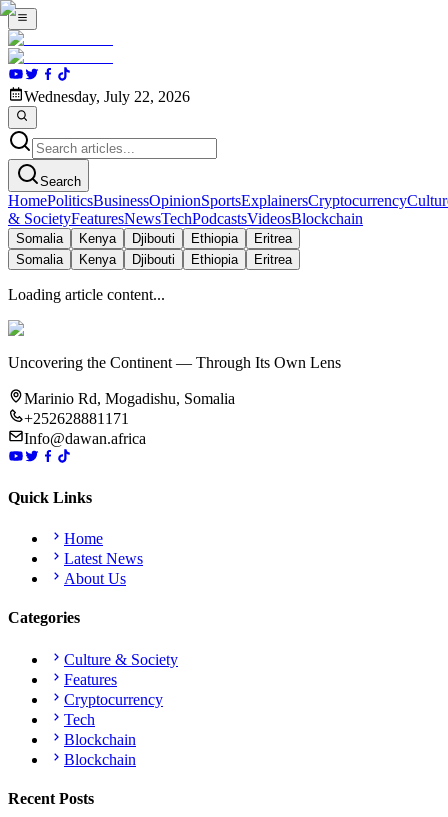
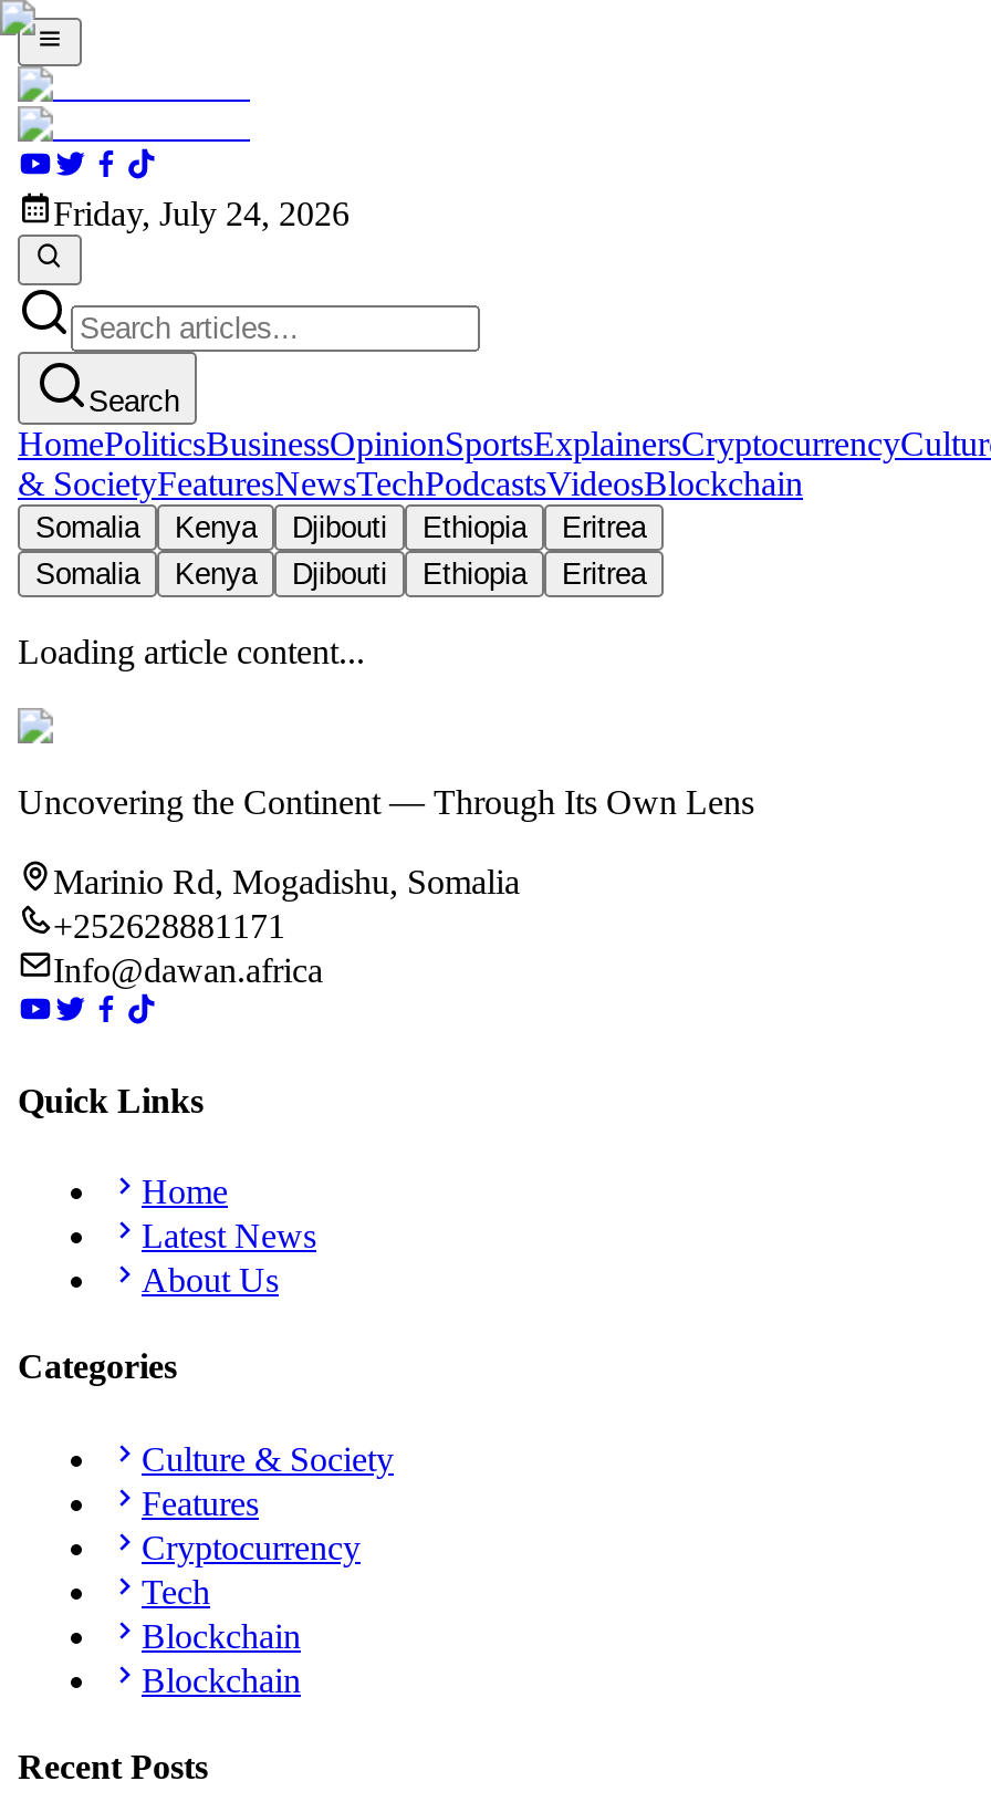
[24,88,190,105] Wednesday, July 22, 2026 -> [53,195,350,233] Friday, July 24, 2026

